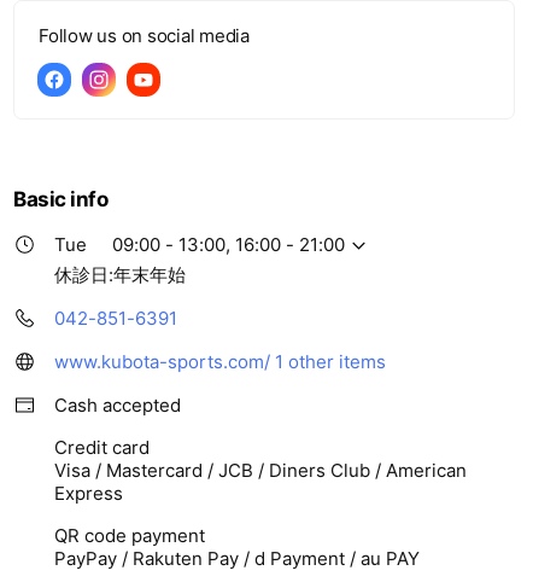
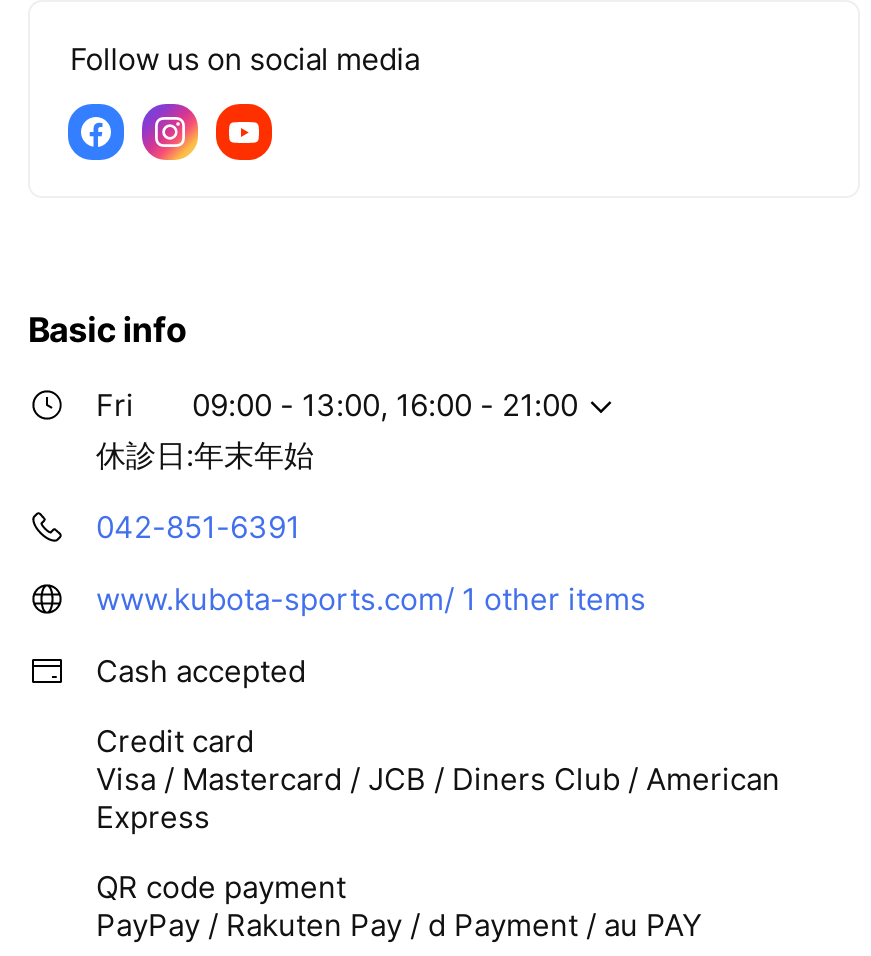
[54,234,87,256] Tue -> [96,387,134,425] Fri

